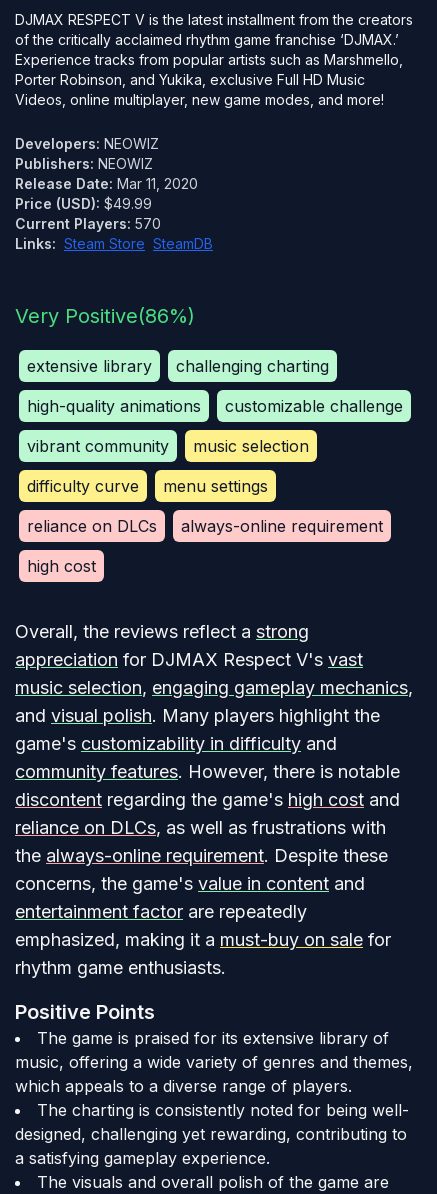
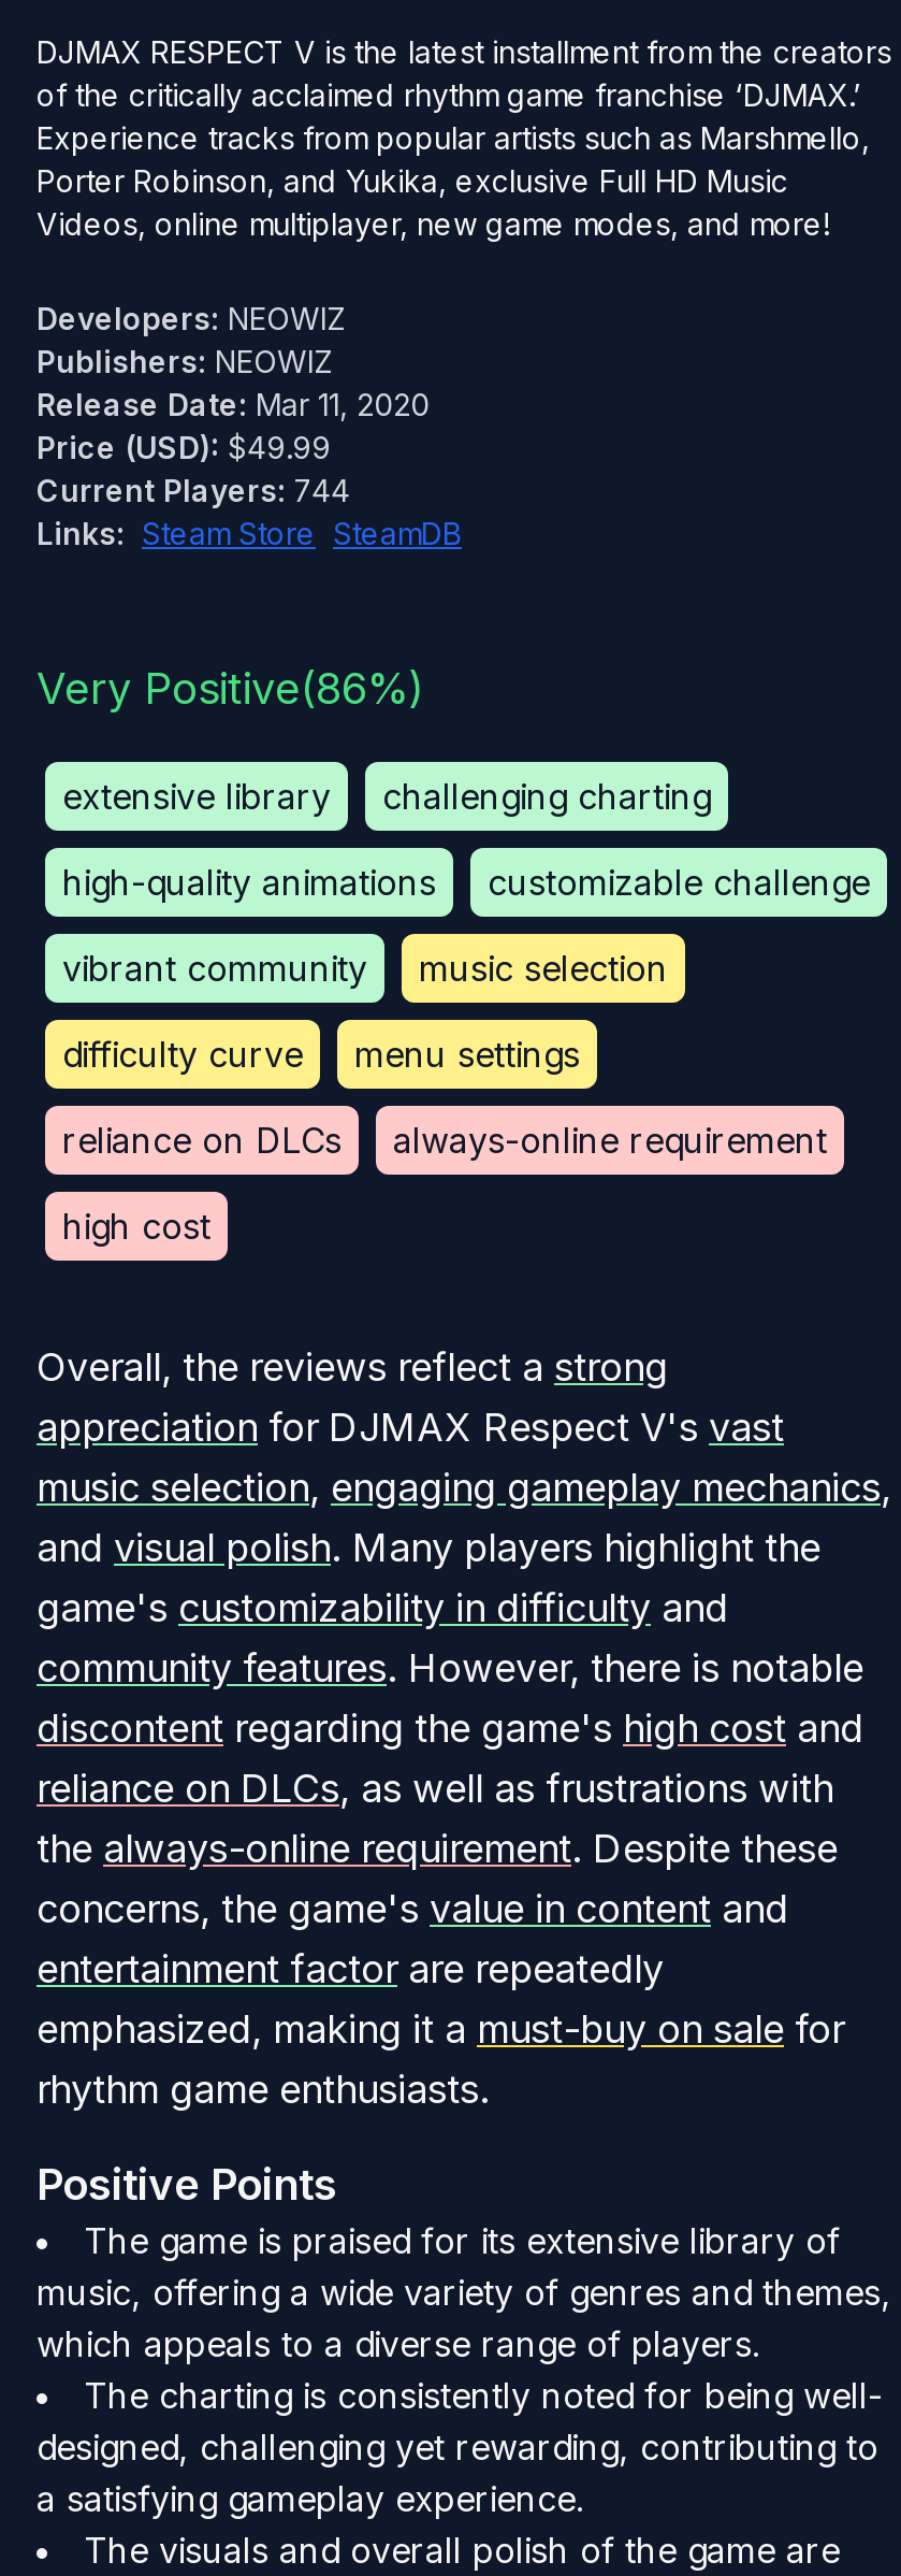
[15,215,161,232] Current Players: 570 -> [37,472,350,508] Current Players: 744

